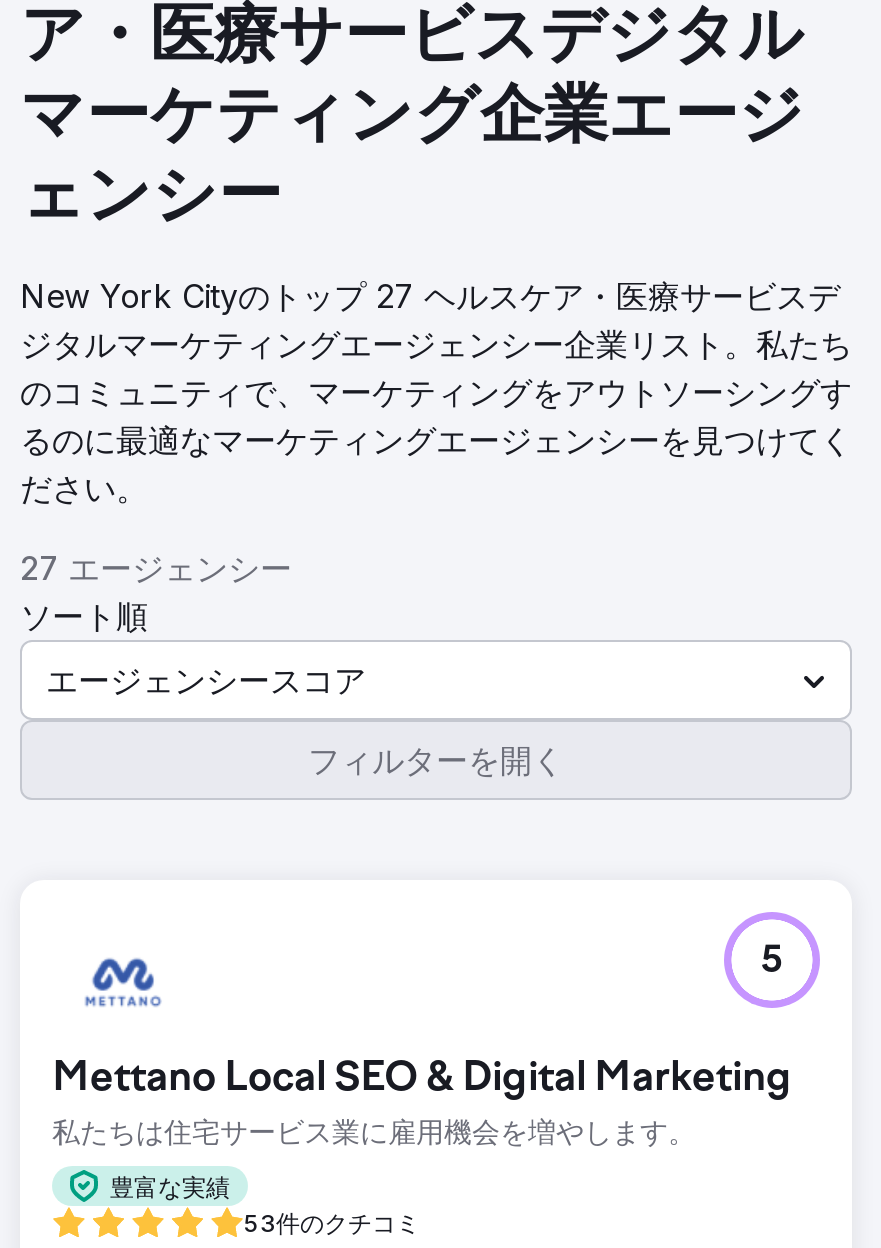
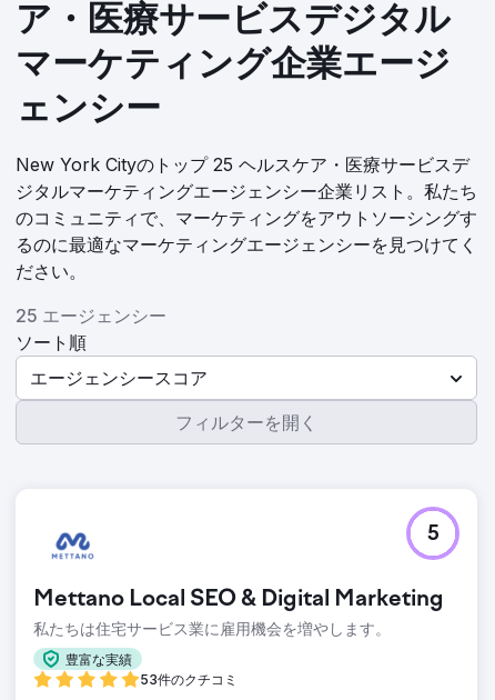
[20,276,840,316] New York Cityのトップ 27 ヘルスケア・医療サービスデ -> [16,153,469,176] New York Cityのトップ 25 ヘルスケア・医療サービスデ
[20,548,292,588] 27 エージェンシー -> [16,304,166,327] 25 エージェンシー

